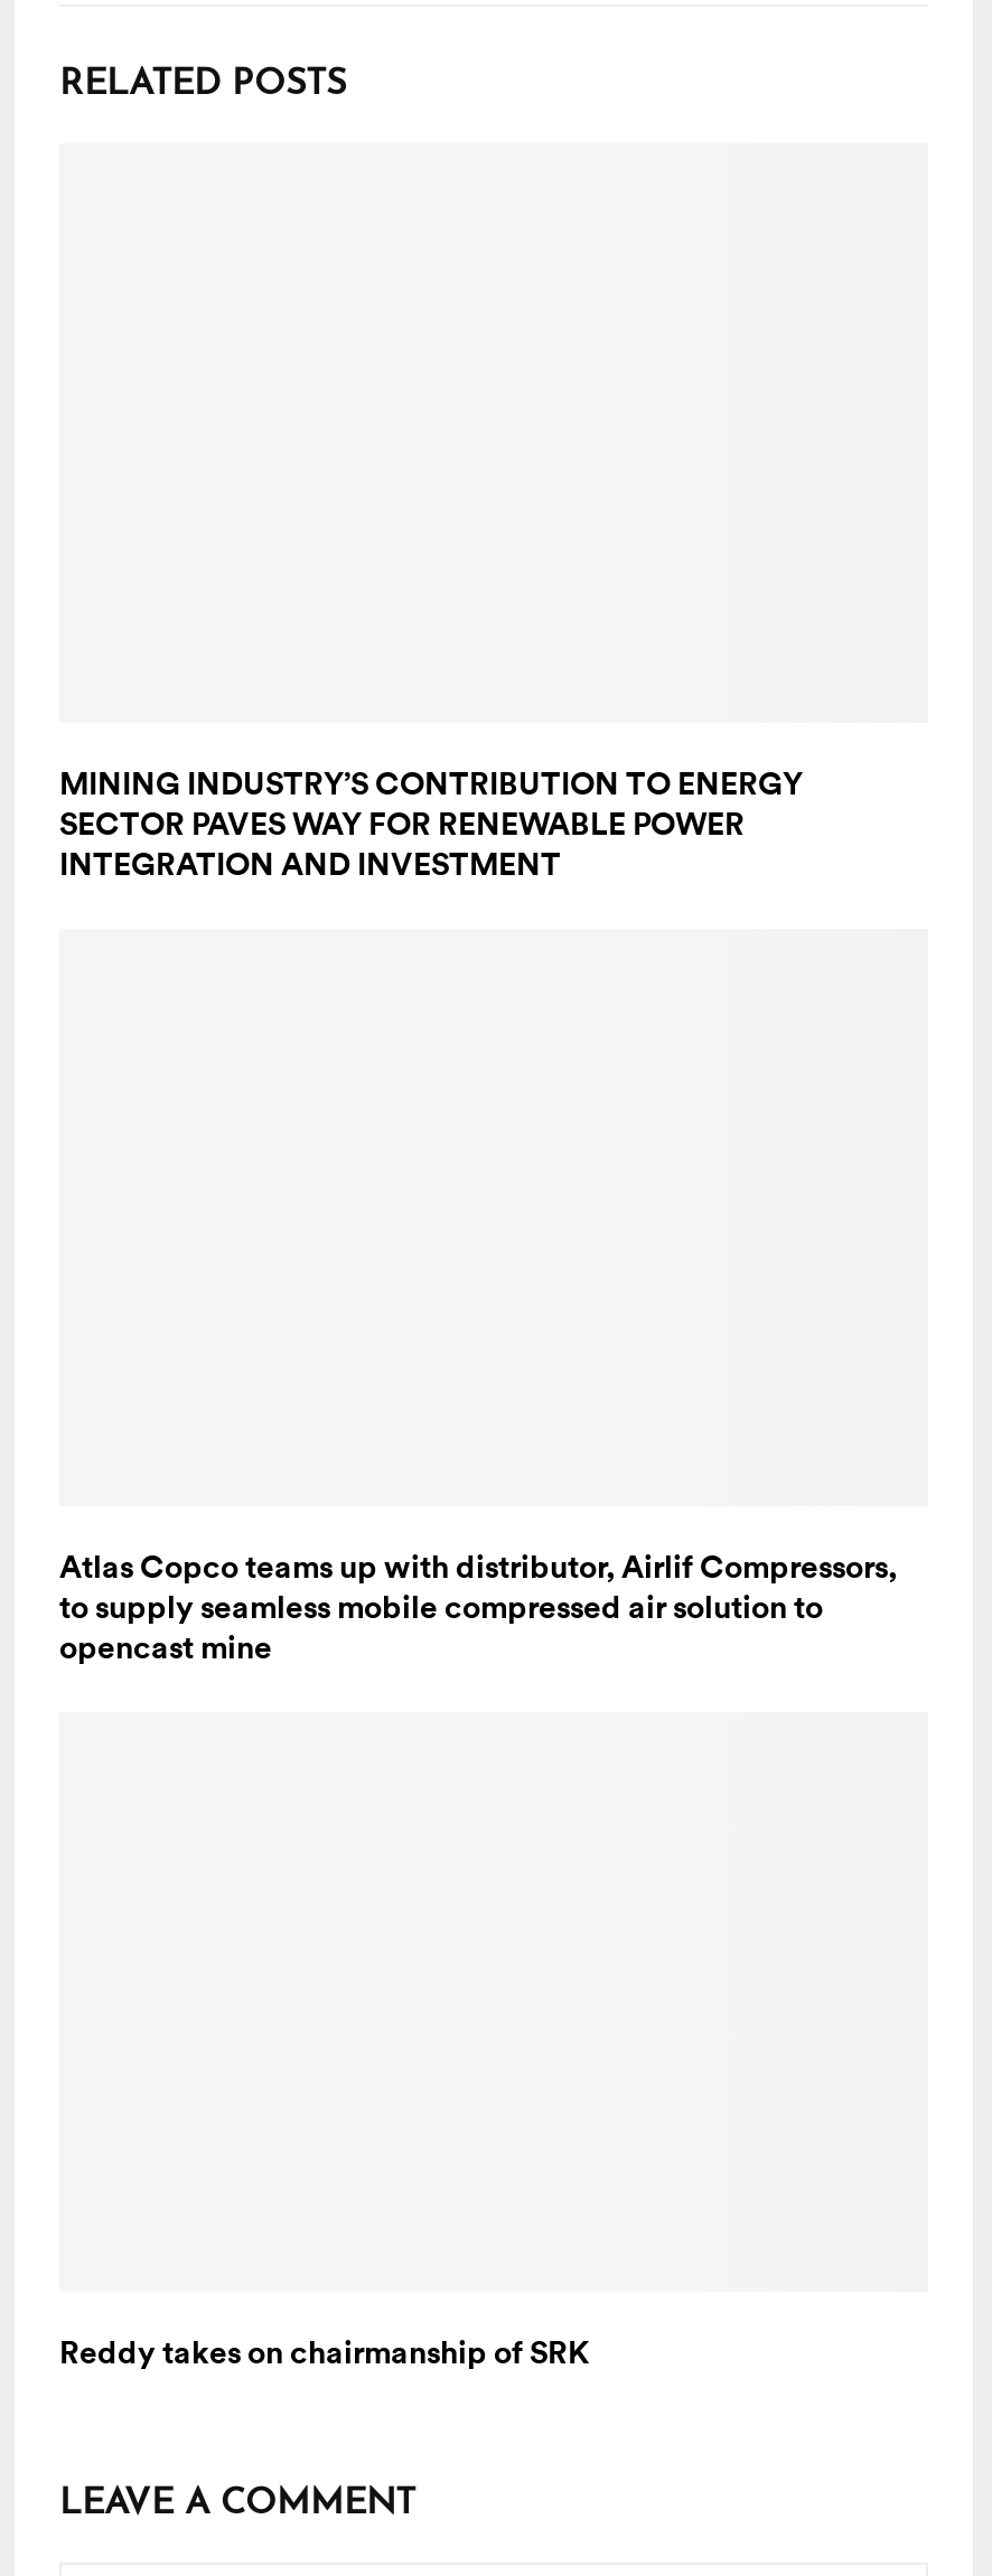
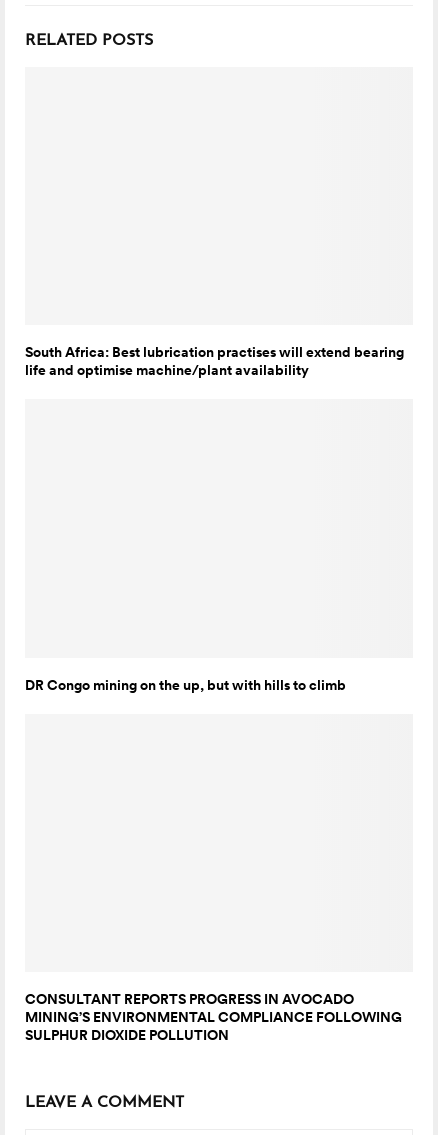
[59,763,803,883] MINING INDUSTRY’S CONTRIBUTION TO ENERGY | SECTOR PAVES WAY FOR RENEWABLE POWER | INTEGRATION AND INVESTMENT -> [25,343,404,379] South Africa: Best lubrication practises will extend bearing | life and optimise machine/plant availability
[59,1547,897,1668] Atlas Copco teams up with distributor, Airlif Compressors, | to supply seamless mobile compressed air solution to | opencast mine -> [25,676,346,694] DR Congo mining on the up, but with hills to climb
[59,2332,590,2372] Reddy takes on chairmanship of SRK -> [25,990,402,1044] CONSULTANT REPORTS PROGRESS IN AVOCADO | MINING’S ENVIRONMENTAL COMPLIANCE FOLLOWING | SULPHUR DIOXIDE POLLUTION

